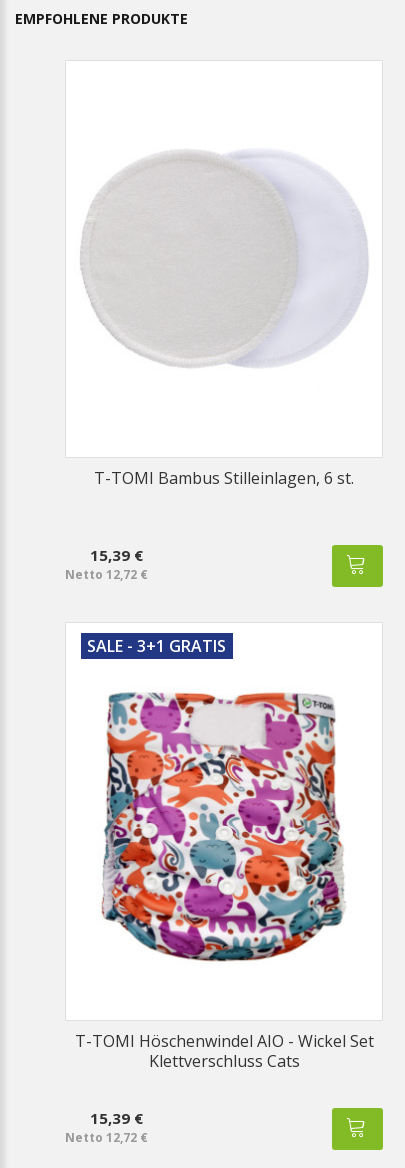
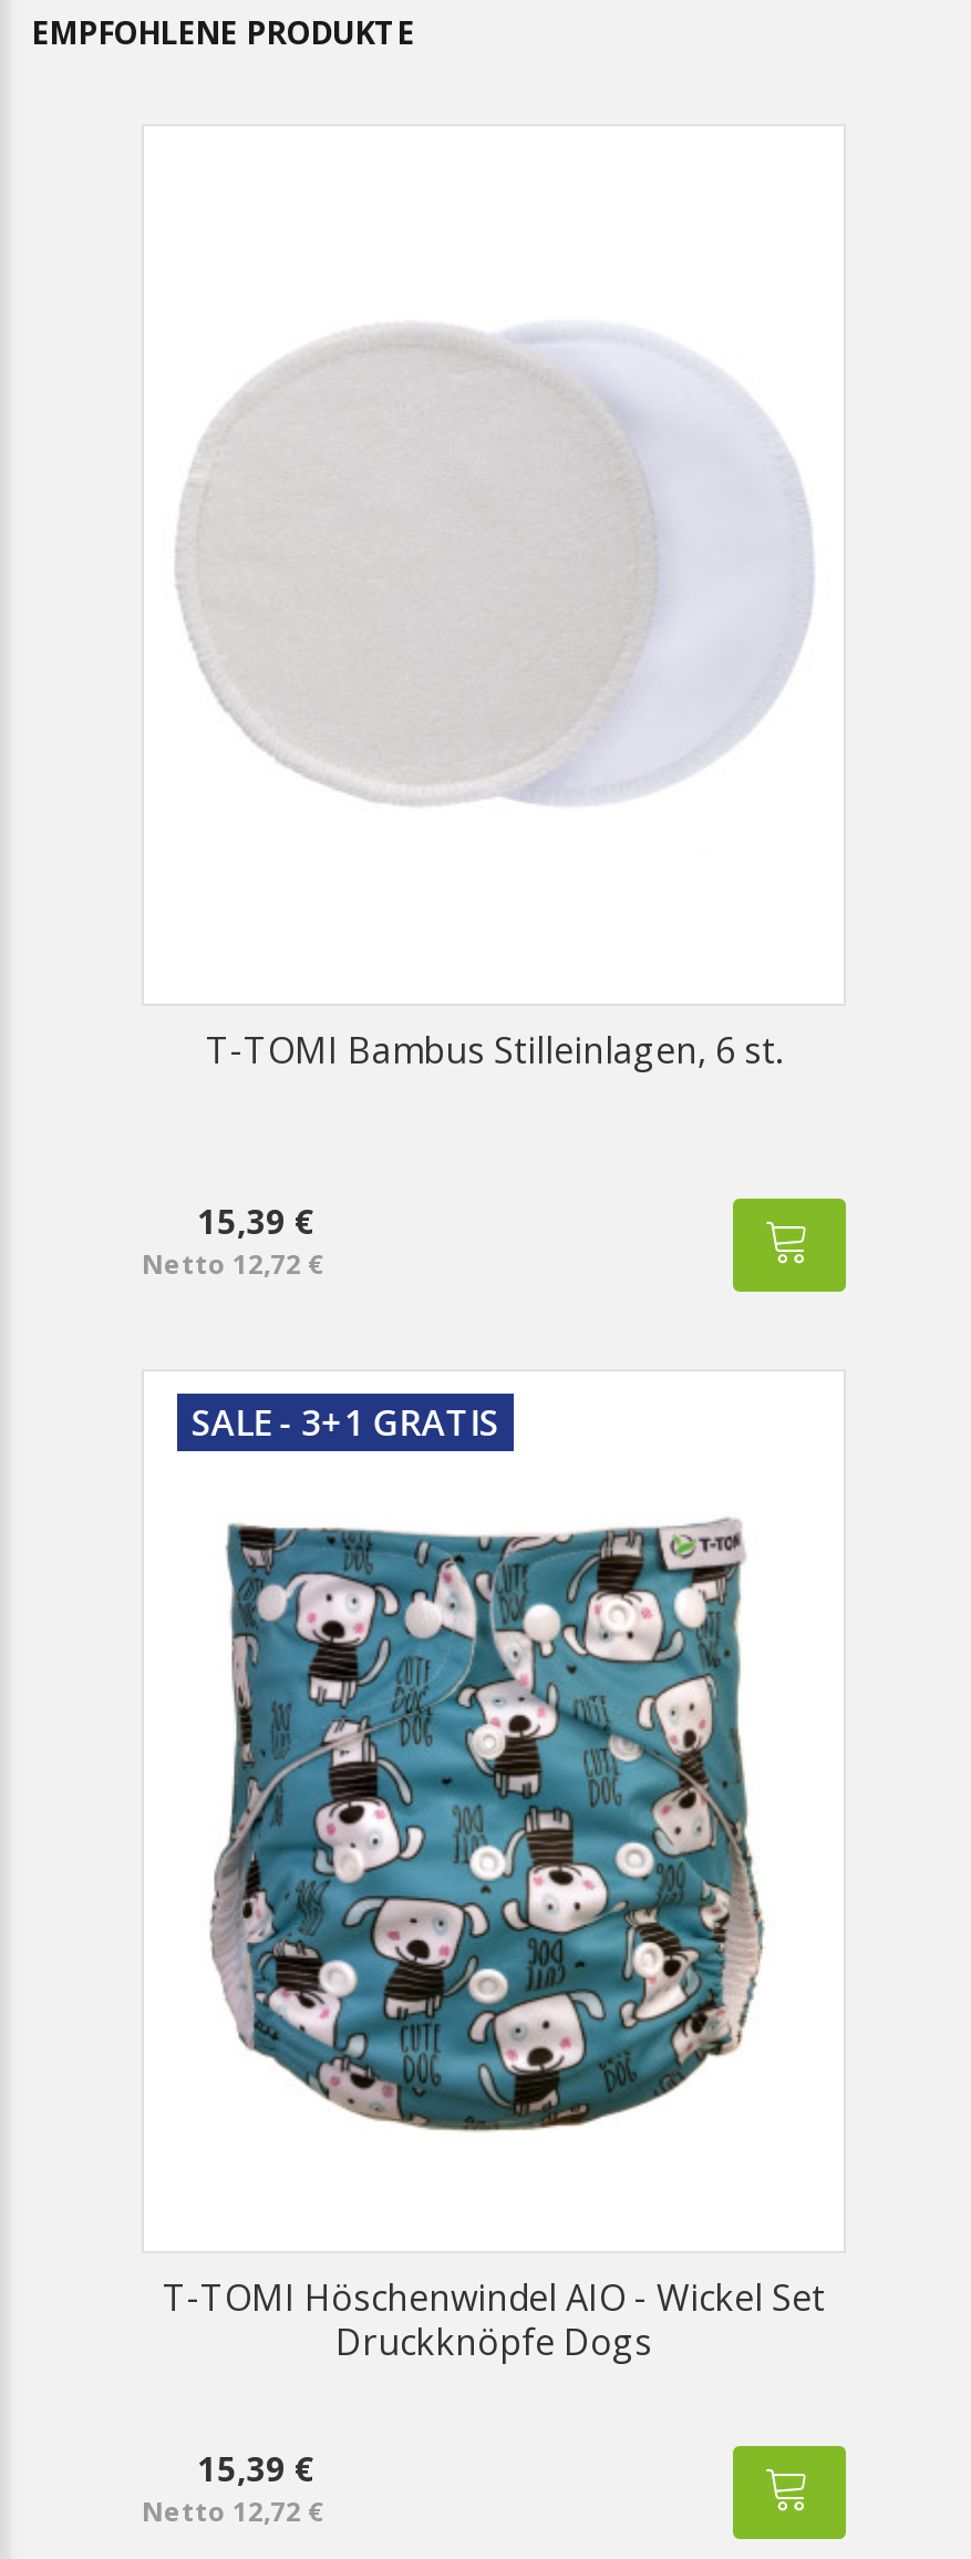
[96,690,346,966] [image] -> [208,1515,766,2134] [image]
[148,1050,299,1072] Klettverschluss Cats -> [335,2317,652,2366] Druckknöpfe Dogs

